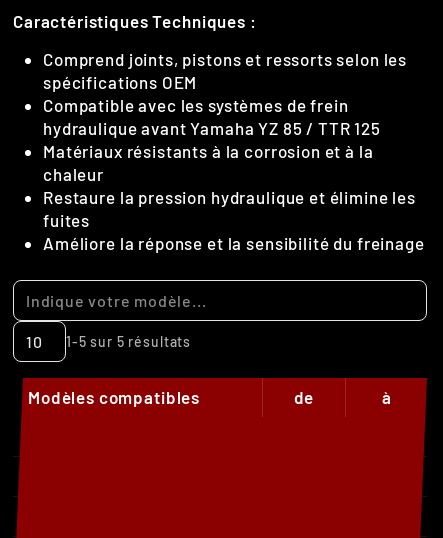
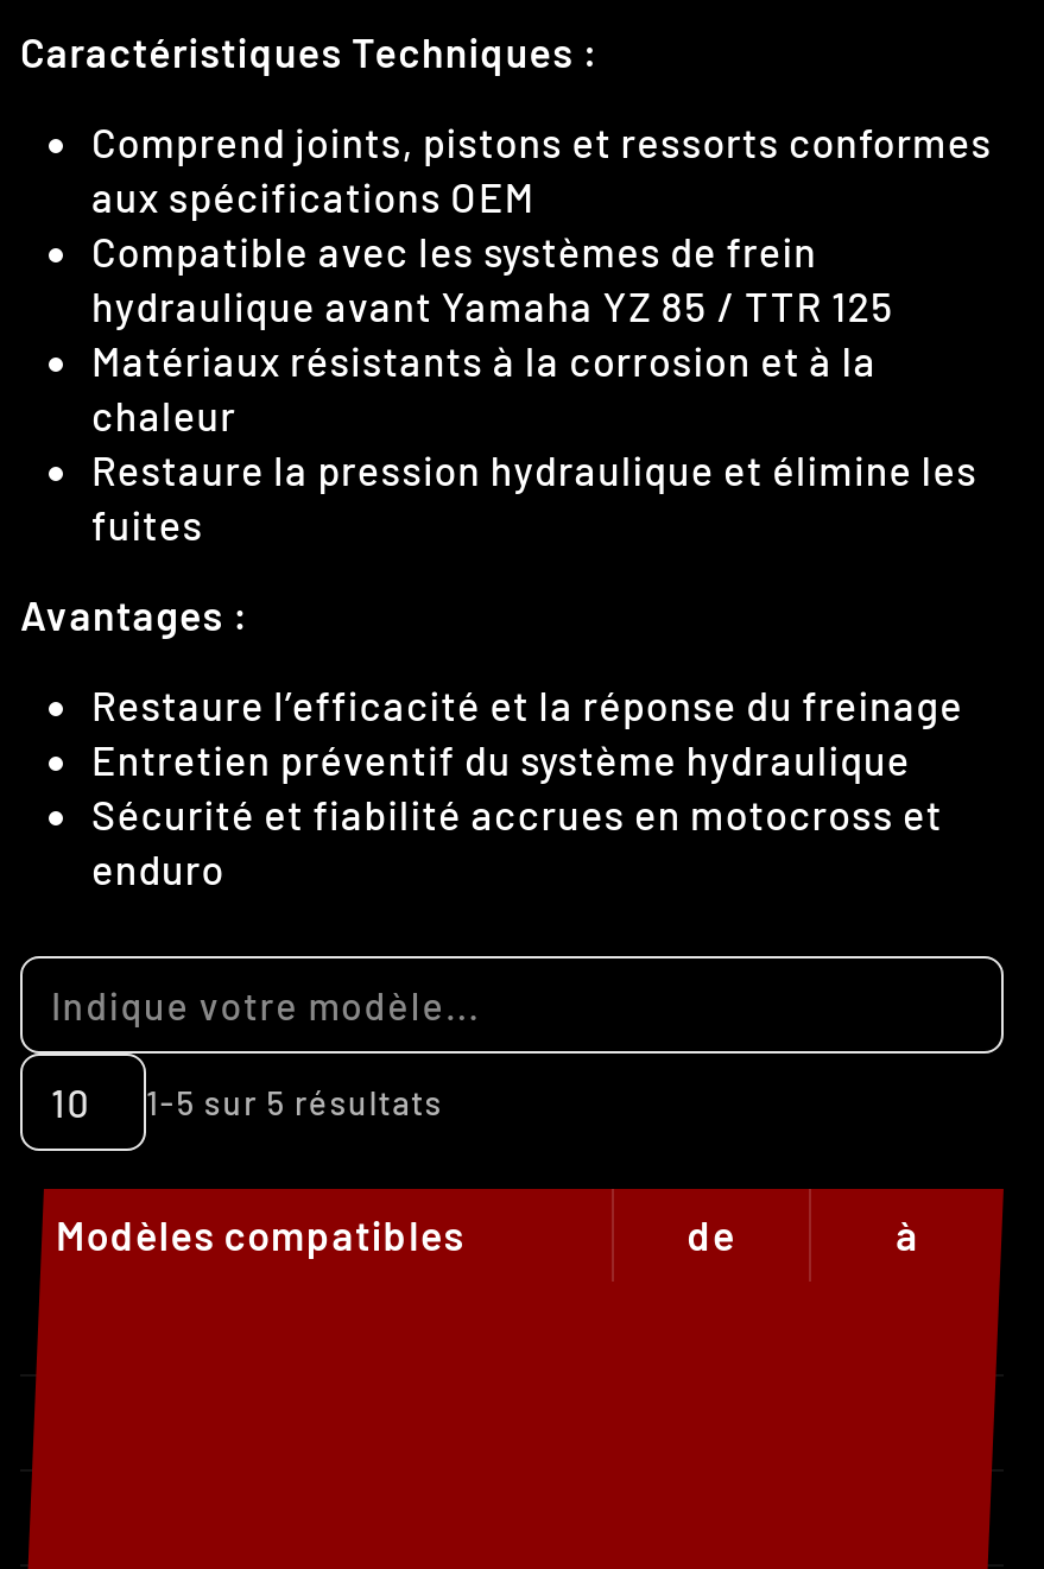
[43,48,407,91] Comprend joints, pistons et ressorts selon les | spécifications OEM -> [91,116,992,219] Comprend joints, pistons et ressorts conformes | aux spécifications OEM
[43,232,425,252] Améliore la réponse et la sensibilité du freinage -> [20,589,963,891] Avantages : | Restaure l’efficacité et la réponse du freinage | Entretien préventif du système hydraulique | Sécurité et fiabilité accrues en motocross et | enduro

